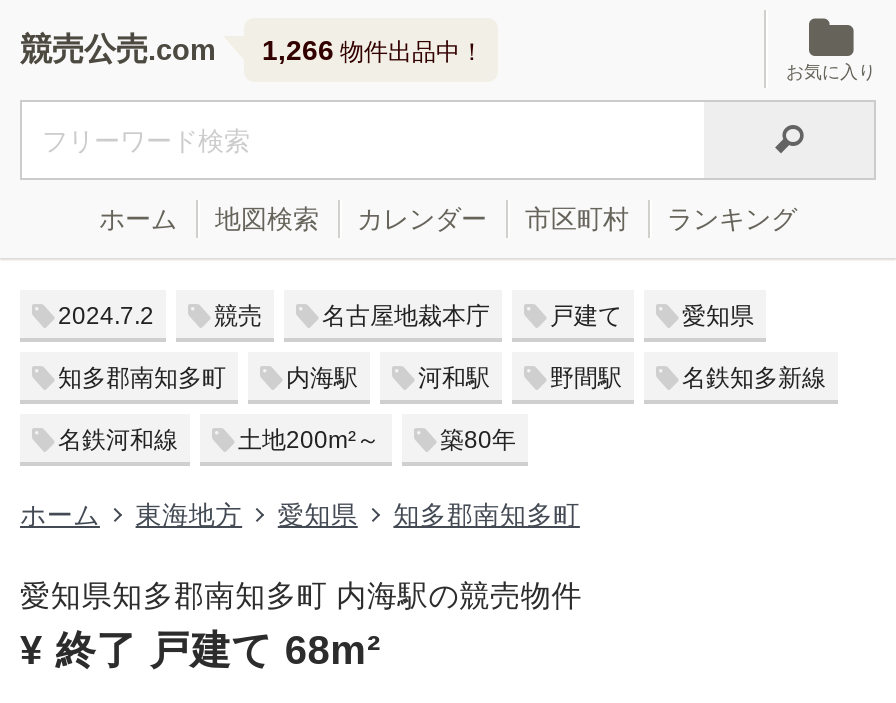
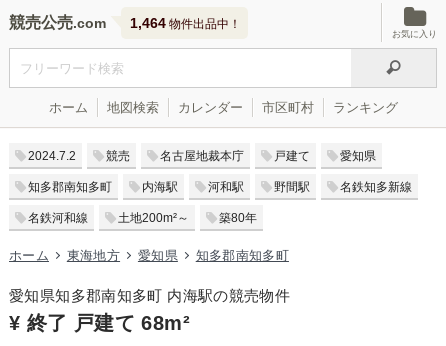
[262,34,484,66] 1,266物件出品中！ -> [130,15,241,31] 1,464物件出品中！

